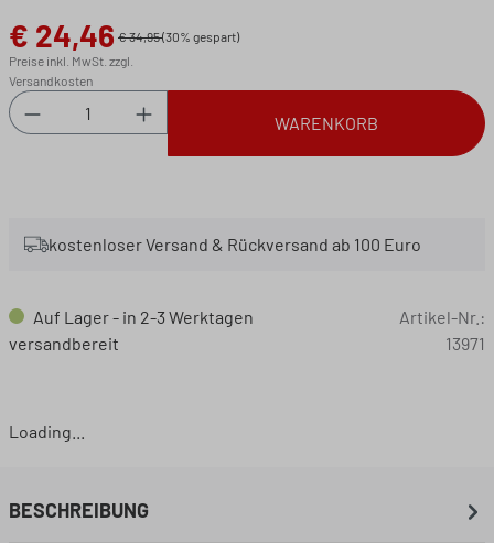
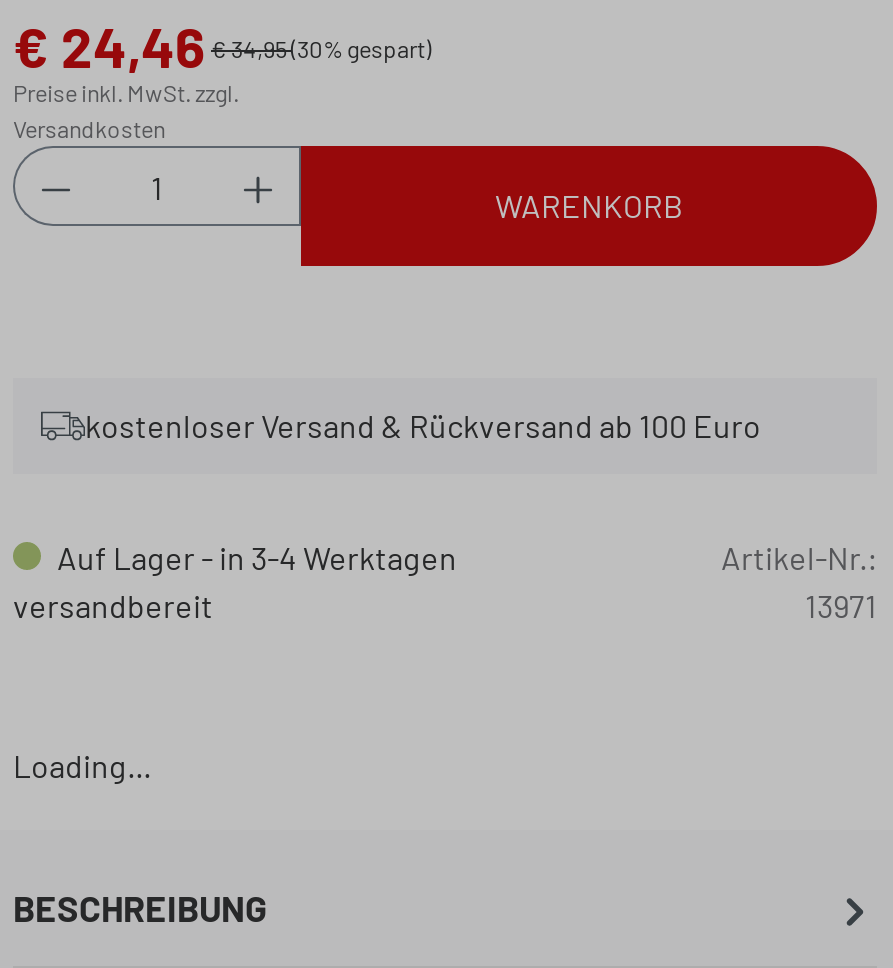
[30,306,254,327] Auf Lager - in 2-3 Werktagen -> [51,538,457,576] Auf Lager - in 3-4 Werktagen

